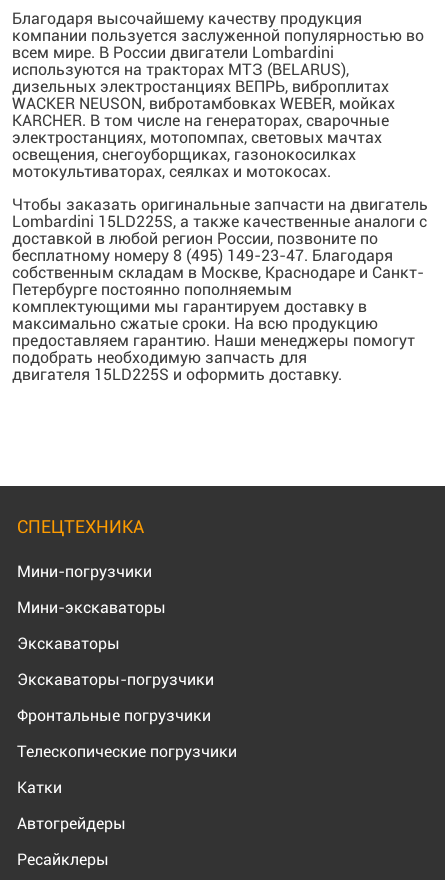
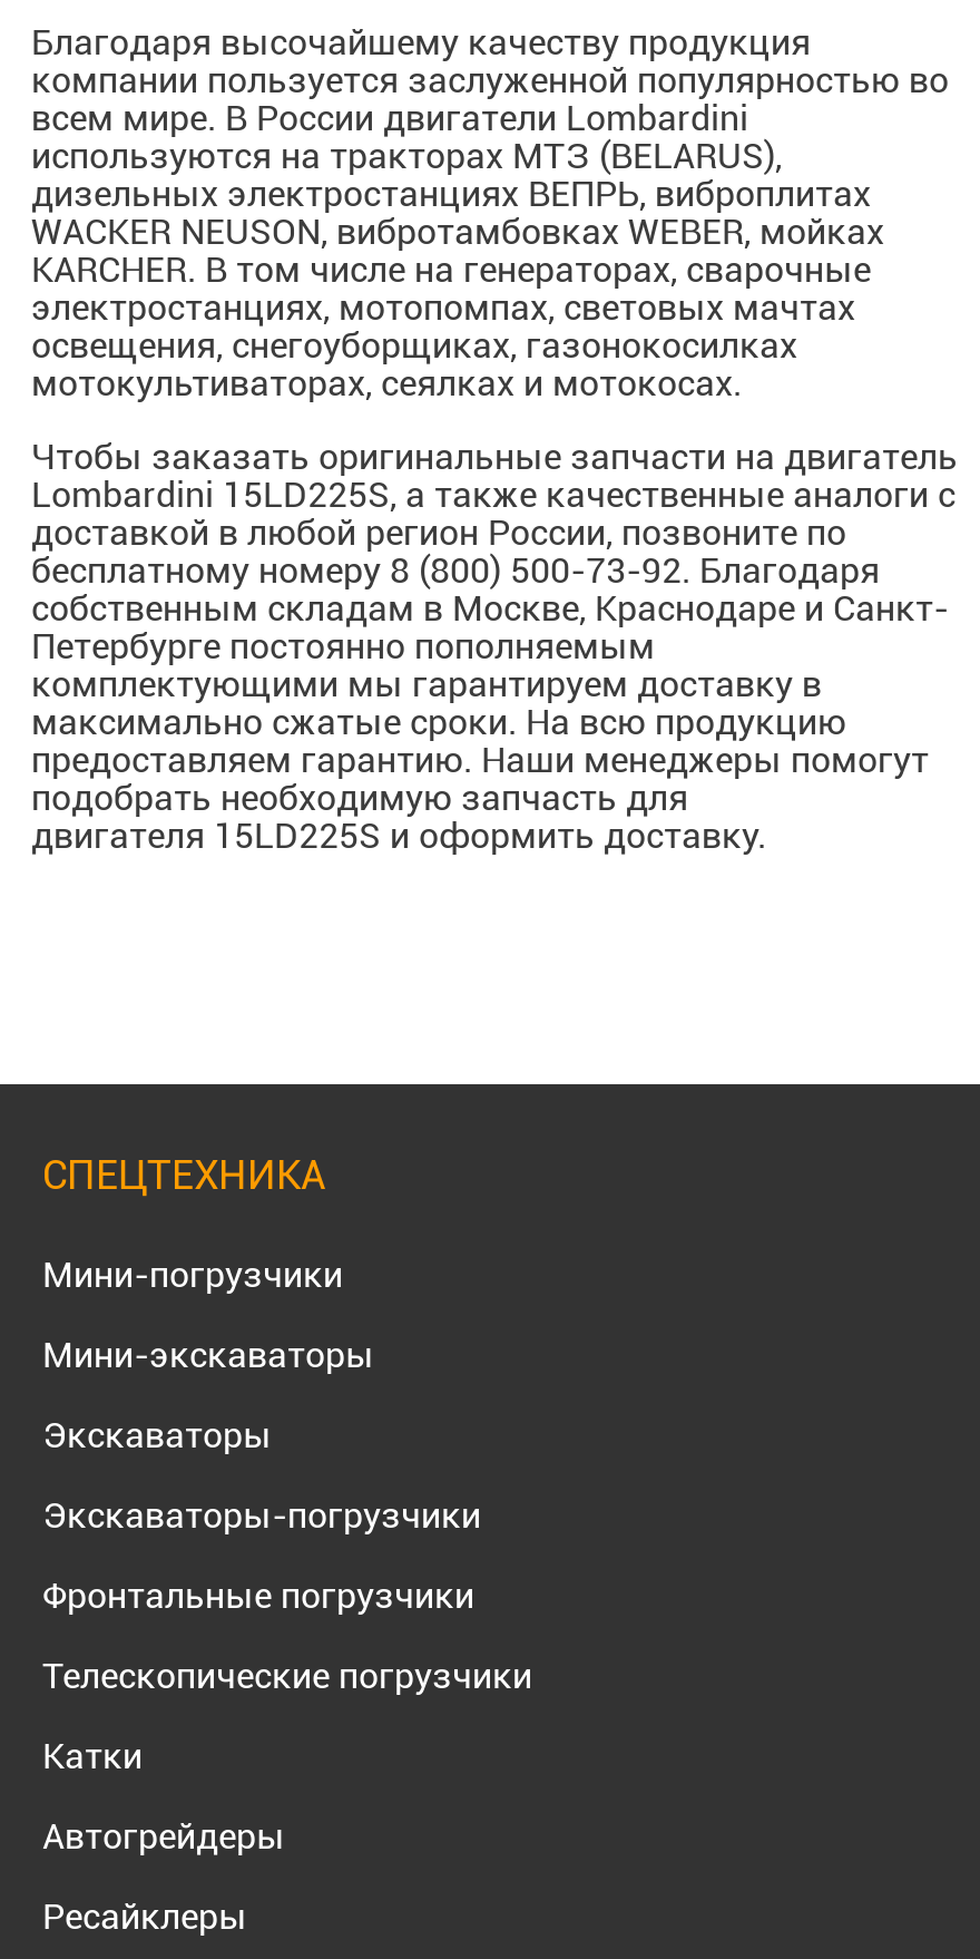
[12,246,393,265] бесплатному номеру 8 (495) 149-23-47. Благодаря -> [31,549,880,592] бесплатному номеру 8 (800) 500-73-92. Благодаря

